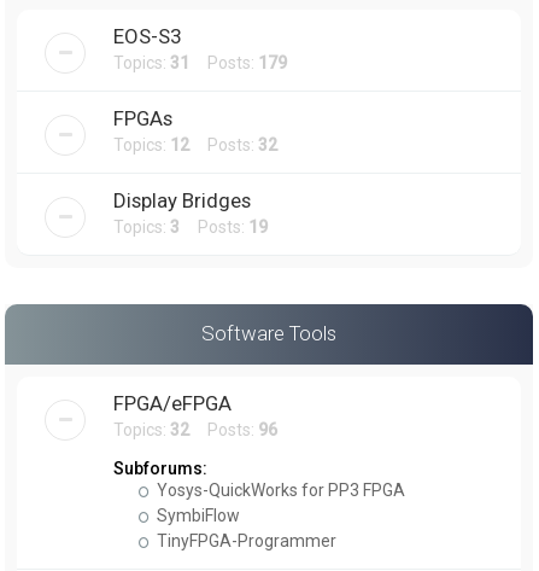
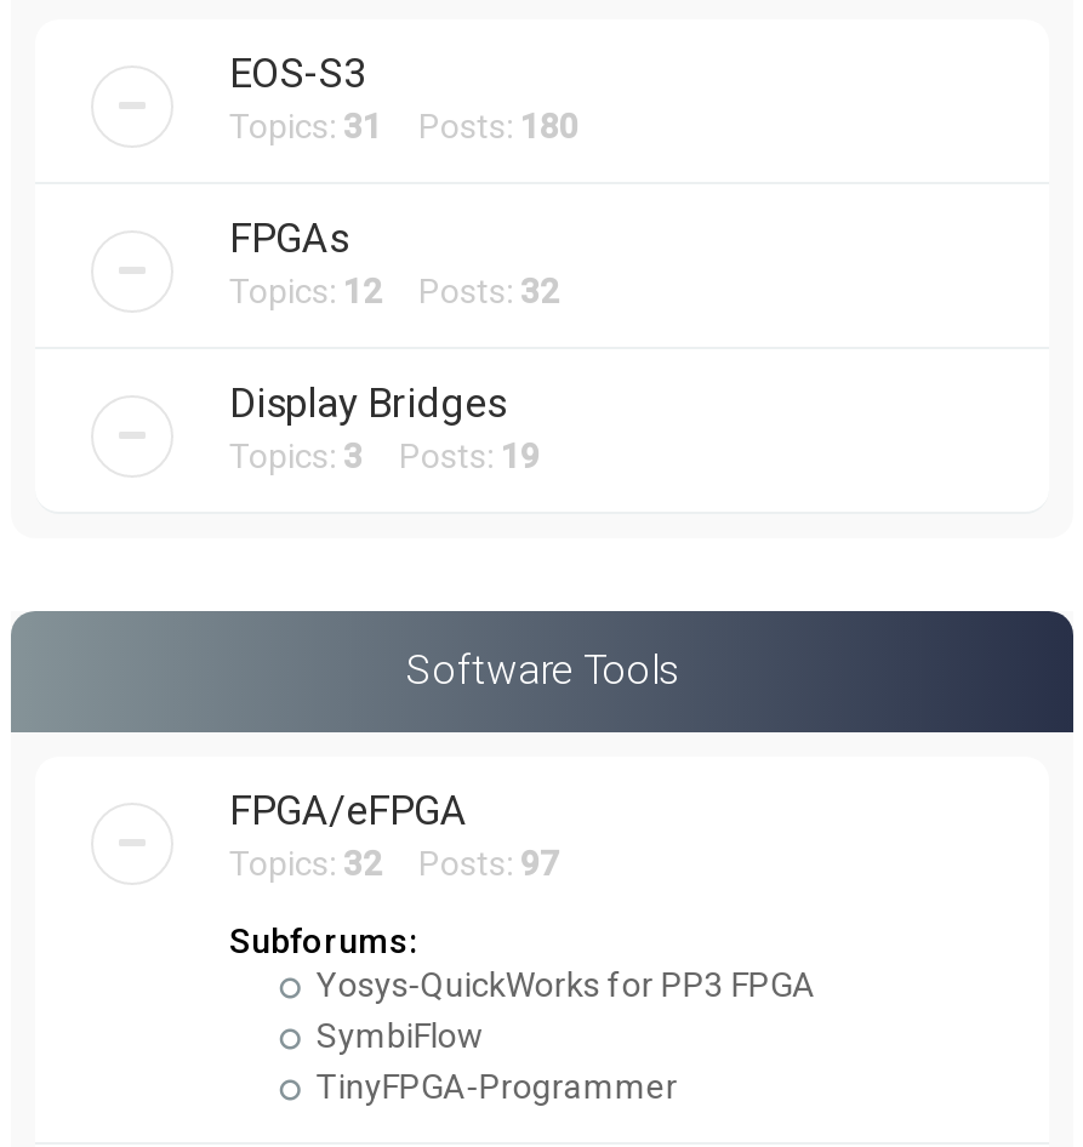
[113,53,287,72] Topics: 31 Posts: 179 -> [229,107,578,145] Topics: 31 Posts: 180
[113,420,277,439] Topics: 32 Posts: 96 -> [229,844,559,883] Topics: 32 Posts: 97

